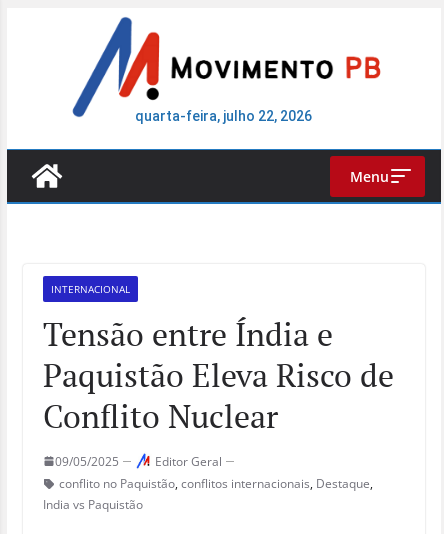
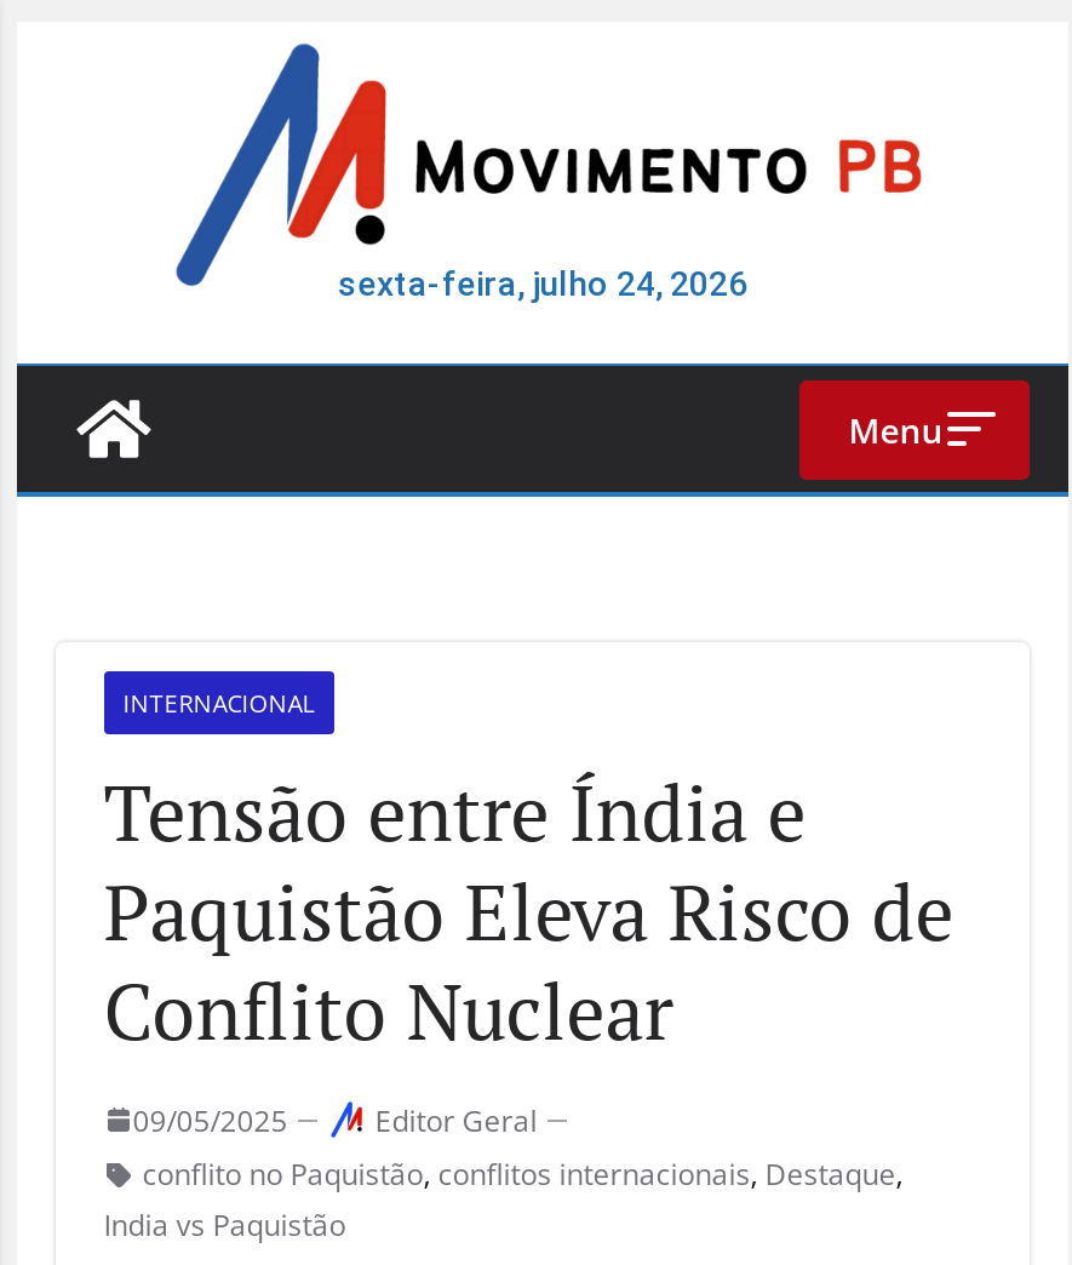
[135,108,312,124] quarta-feira, julho 22, 2026 -> [338,264,747,303] sexta-feira, julho 24, 2026

